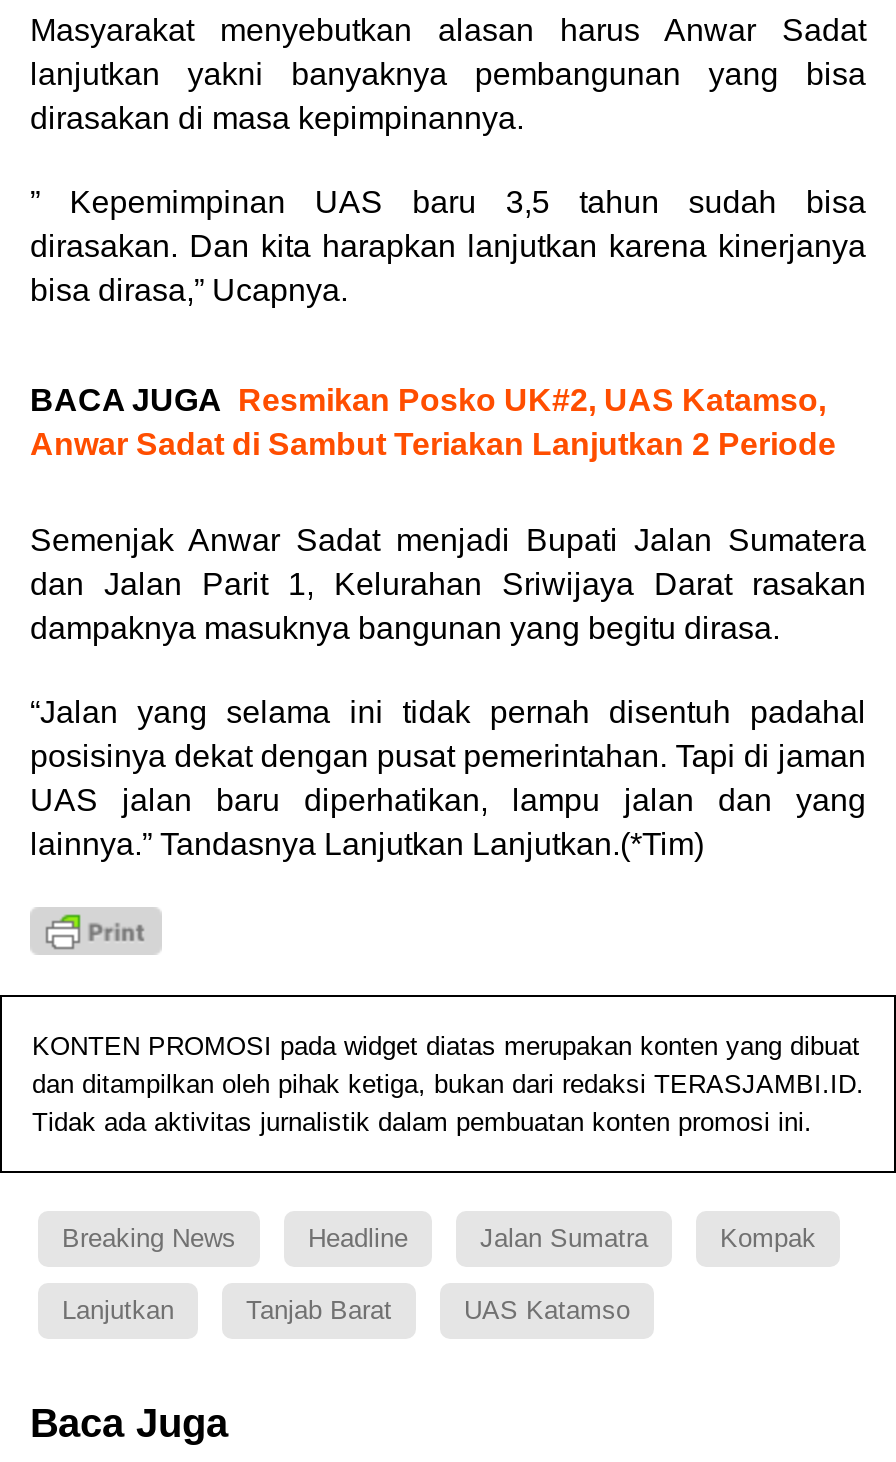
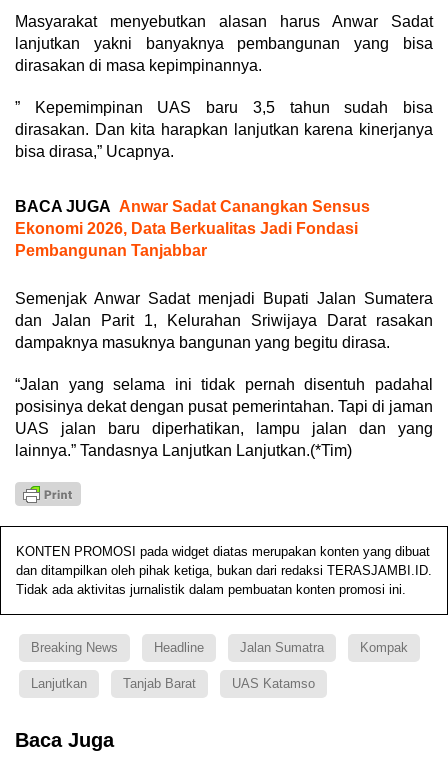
[30,382,836,460] BACA JUGA Resmikan Posko UK#2, UAS Katamso, | Anwar Sadat di Sambut Teriakan Lanjutkan 2 Periode -> [15,198,370,259] BACA JUGA Anwar Sadat Canangkan Sensus | Ekonomi 2026, Data Berkualitas Jadi Fondasi | Pembangunan Tanjabbar

